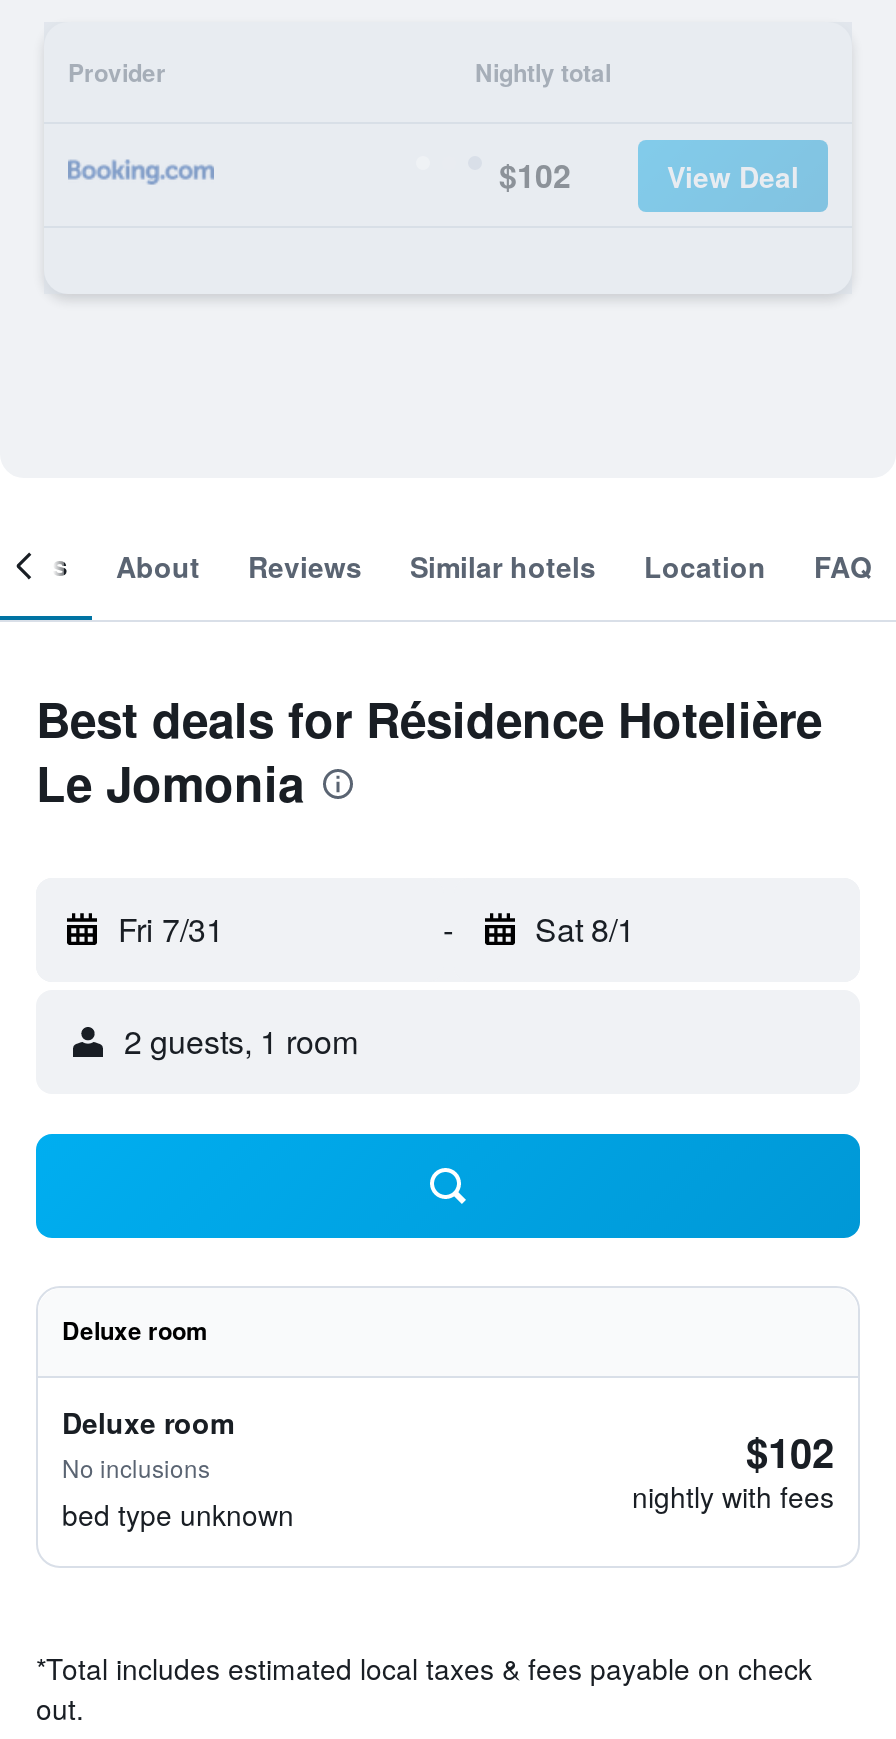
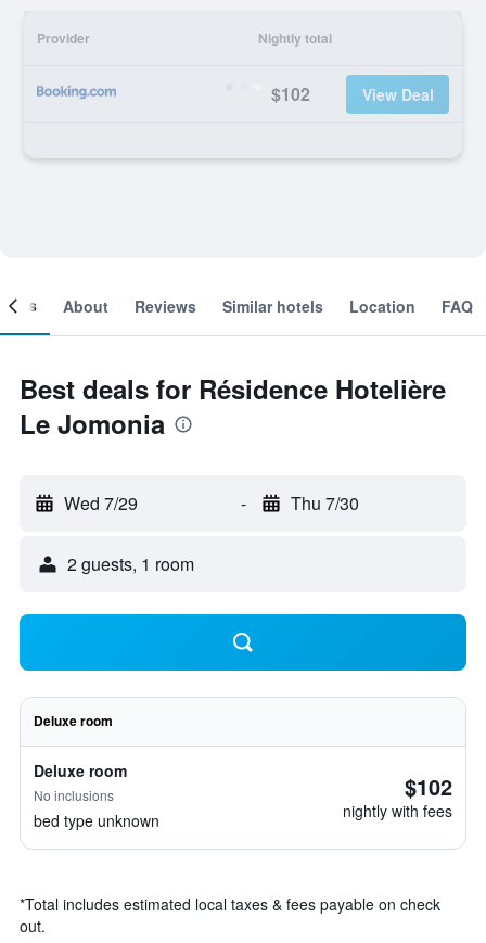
[118,906,224,952] Fri 7/31 -> [64,490,138,515] Wed 7/29
[535,906,635,952] Sat 8/1 -> [290,490,359,515] Thu 7/30

